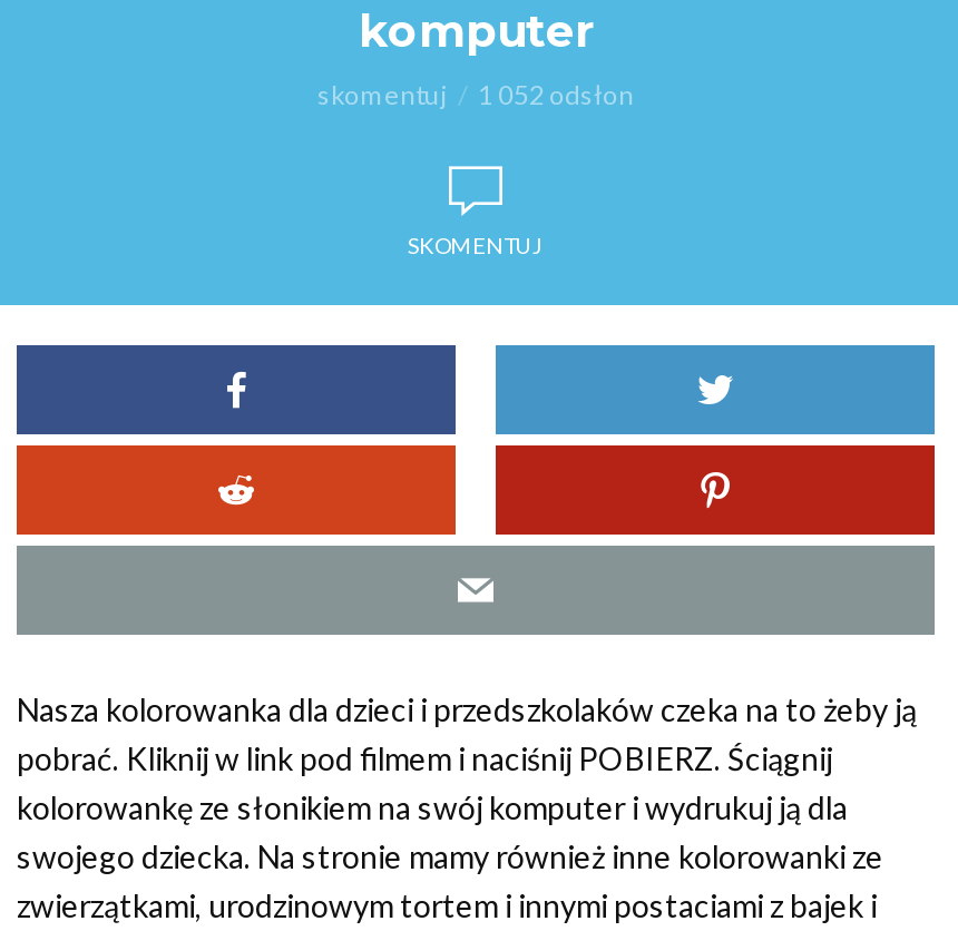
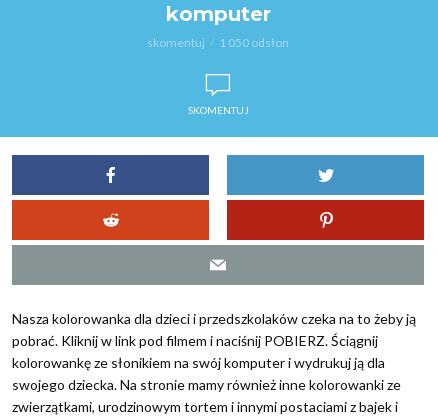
[317,78,634,111] skomentuj 1 052 odsłon -> [147,35,289,50] skomentuj 1 050 odsłon

